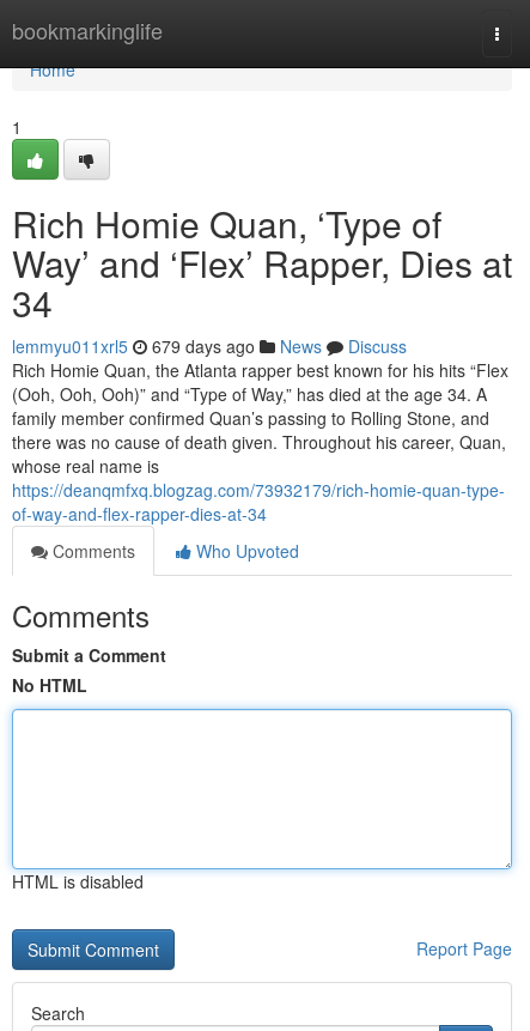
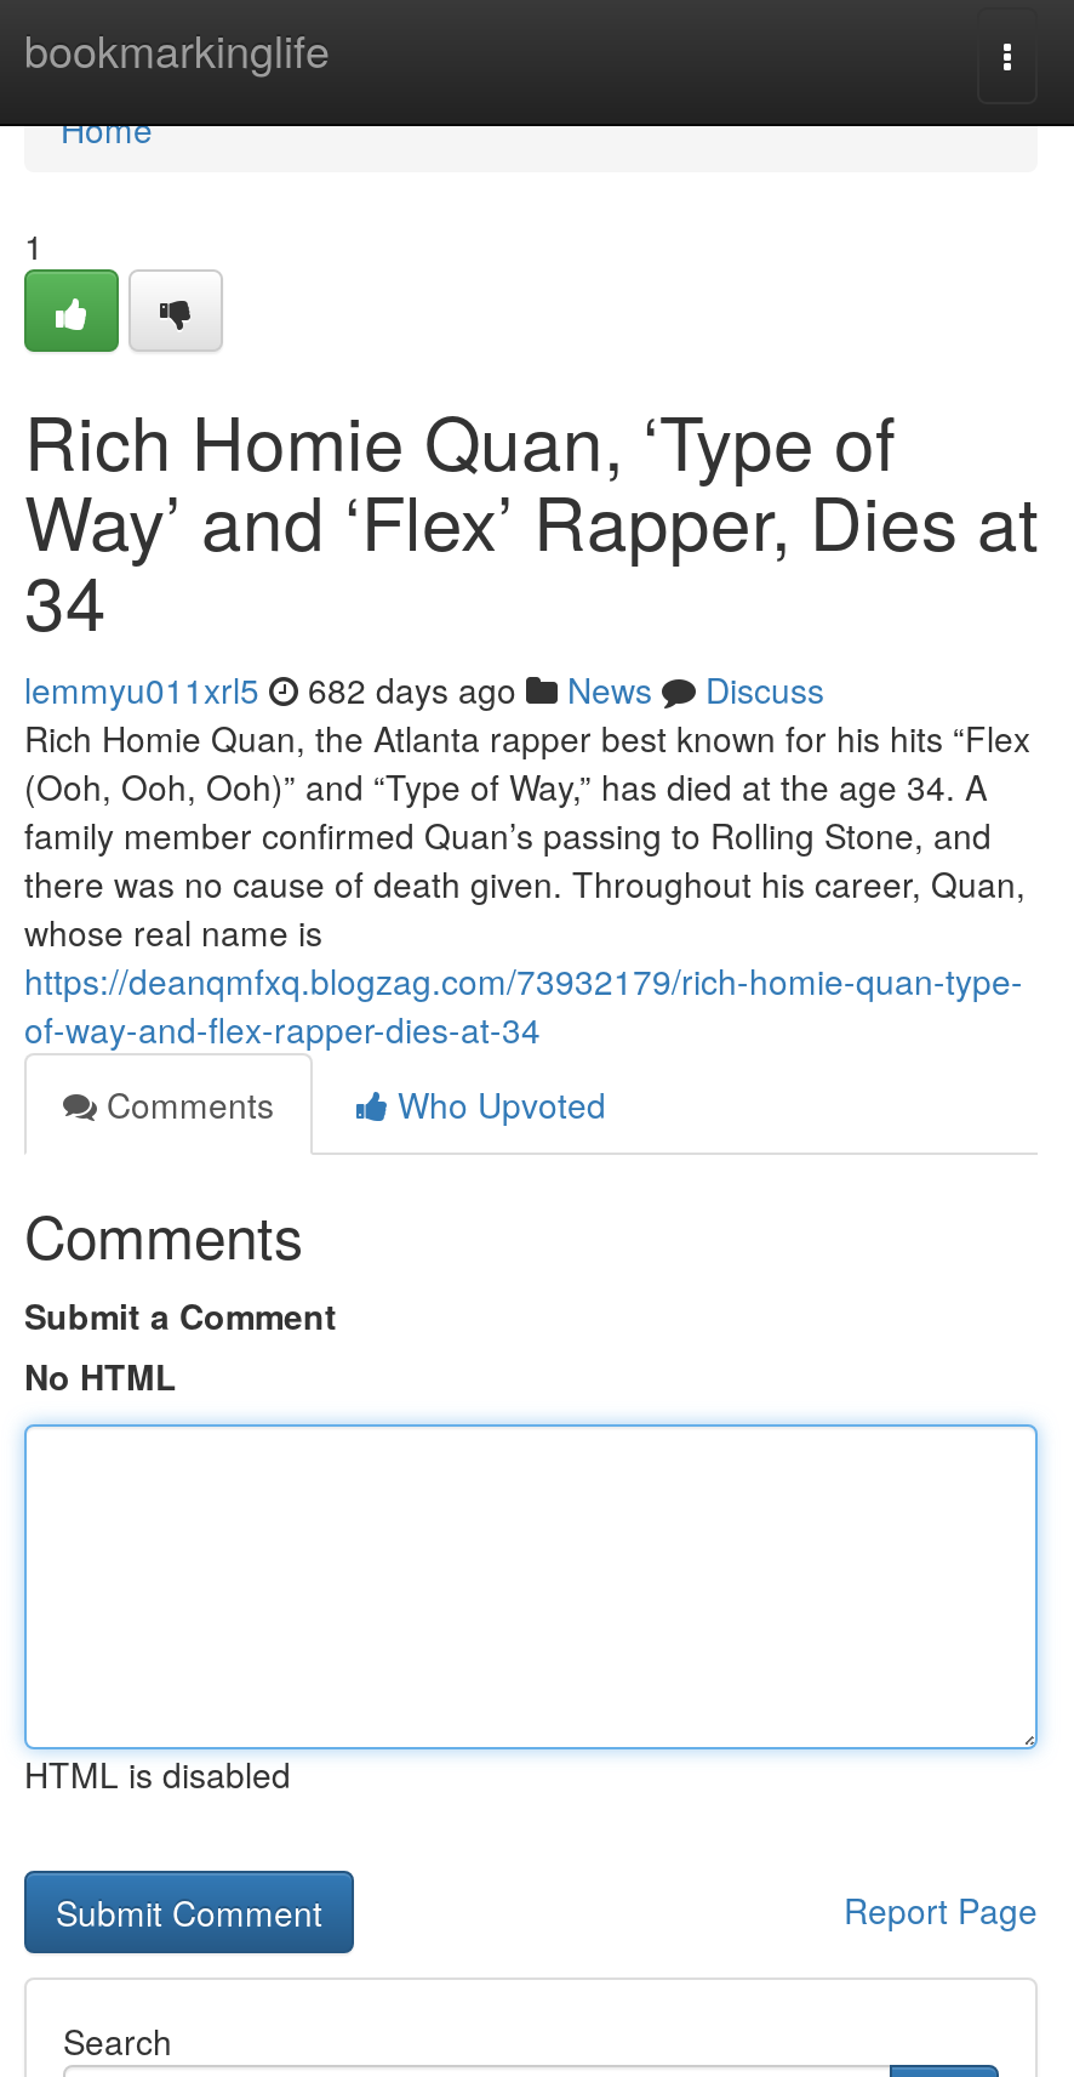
[12,334,407,358] lemmyu011xrl5 679 days ago News Discuss -> [24,665,824,713] lemmyu011xrl5 682 days ago News Discuss

